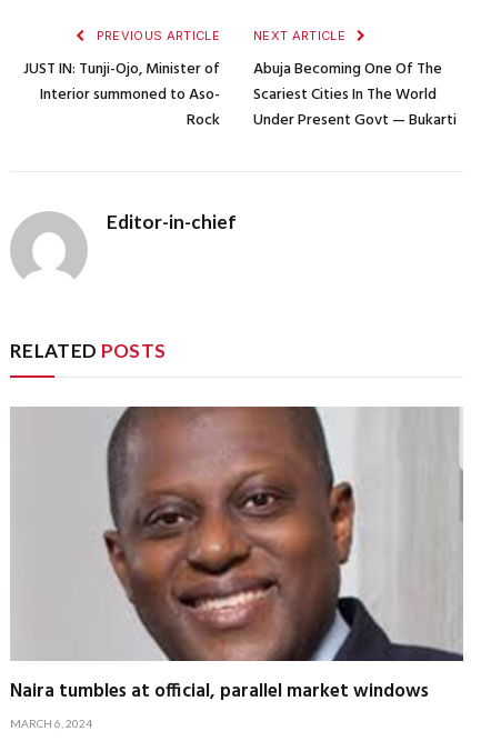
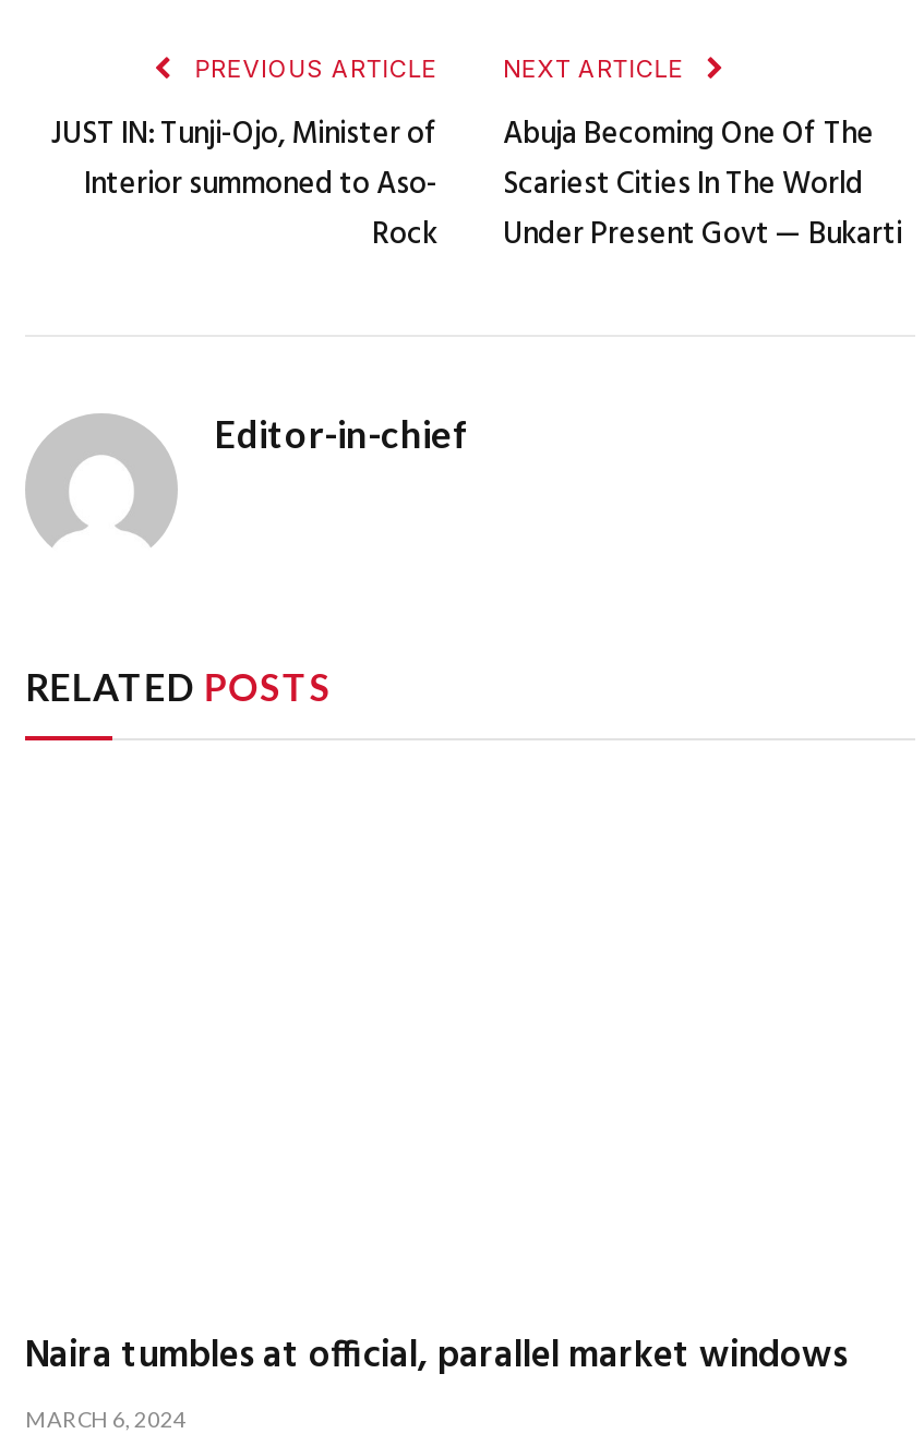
[10,405,464,662] [image] -> none

